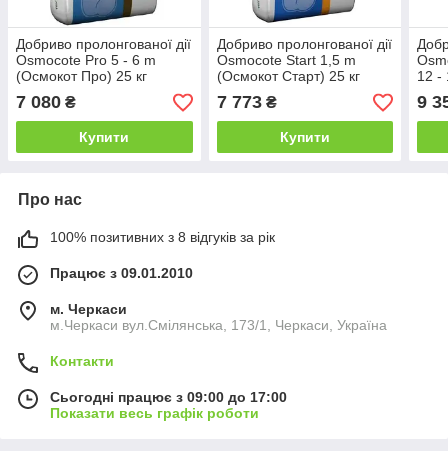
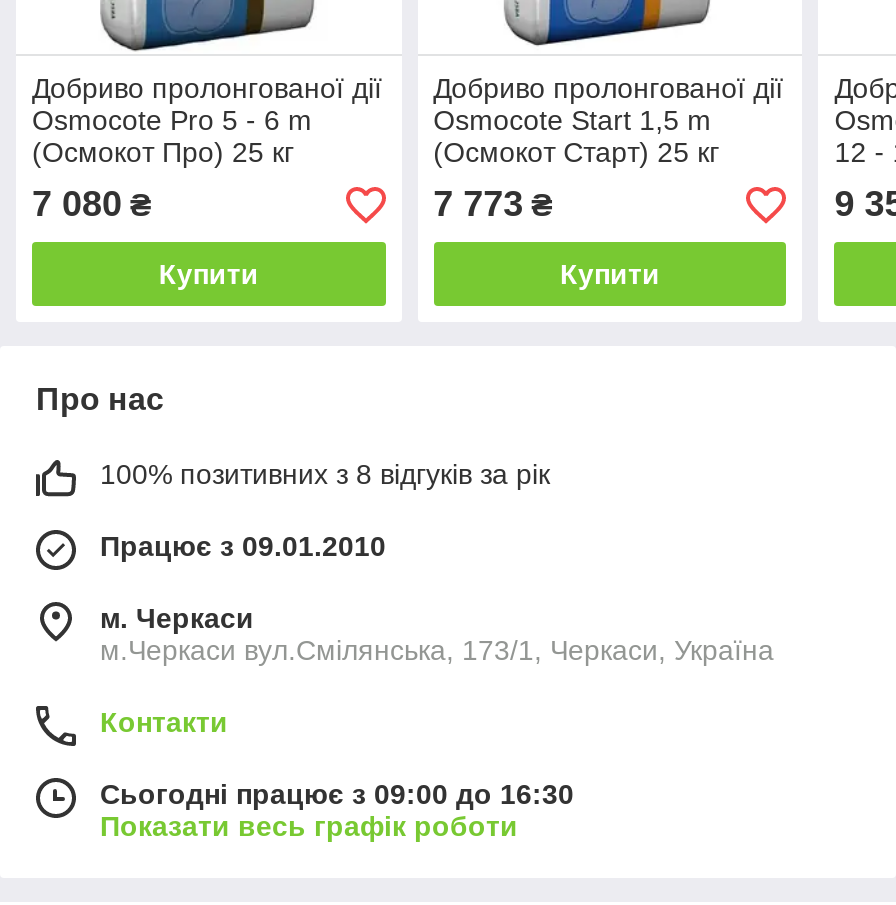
[50,389,287,405] Сьогодні працює з 09:00 до 17:00 -> [100,779,574,811] Сьогодні працює з 09:00 до 16:30

